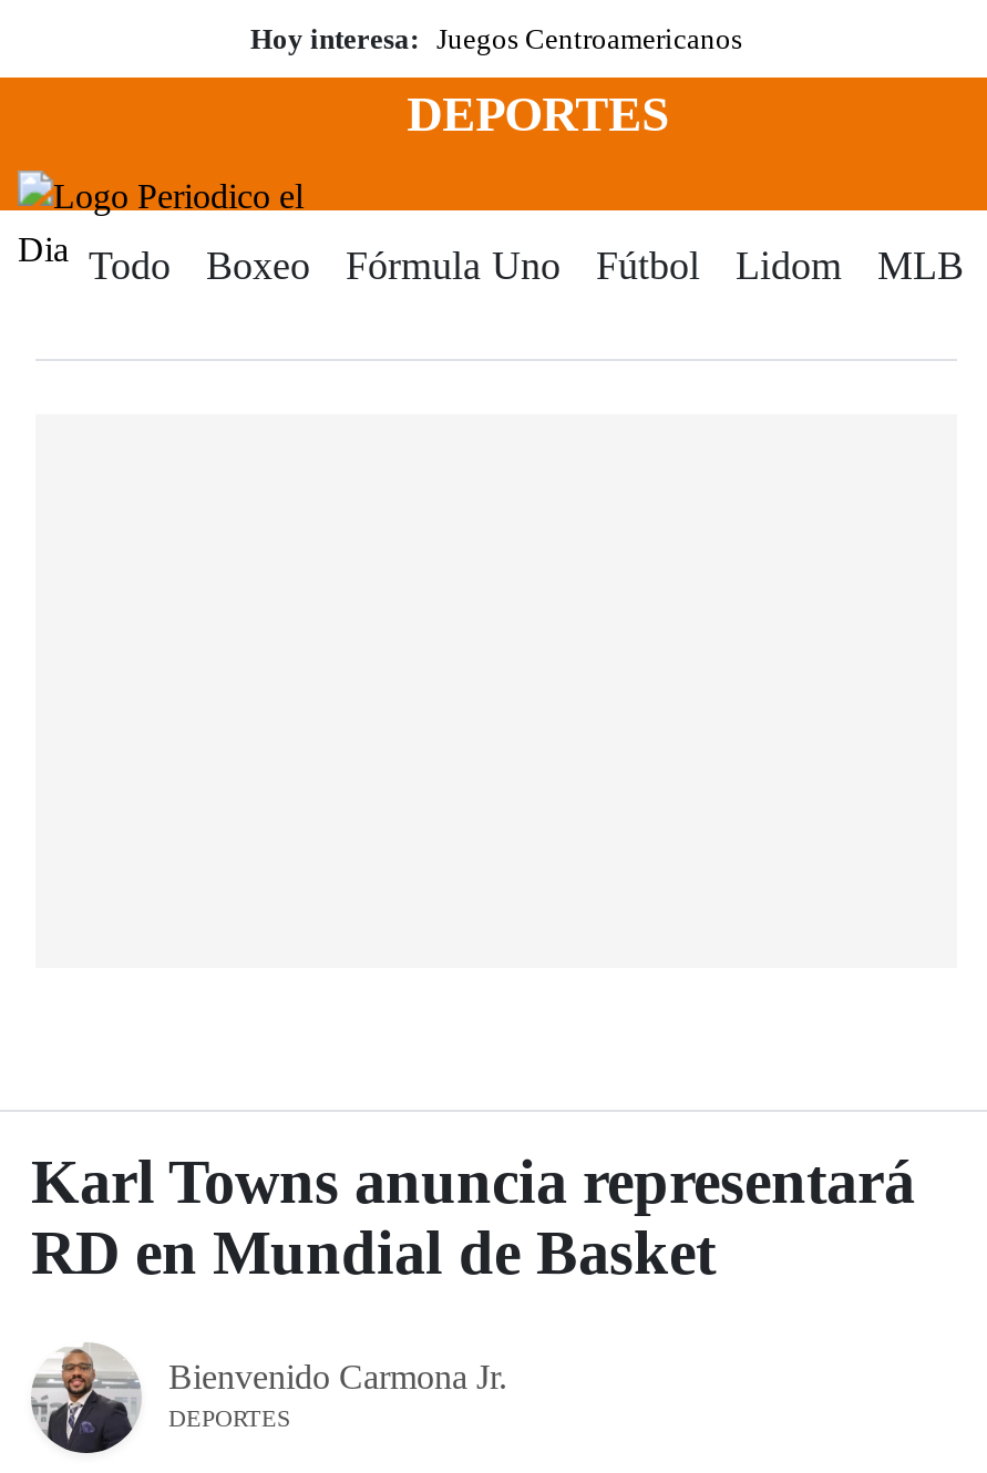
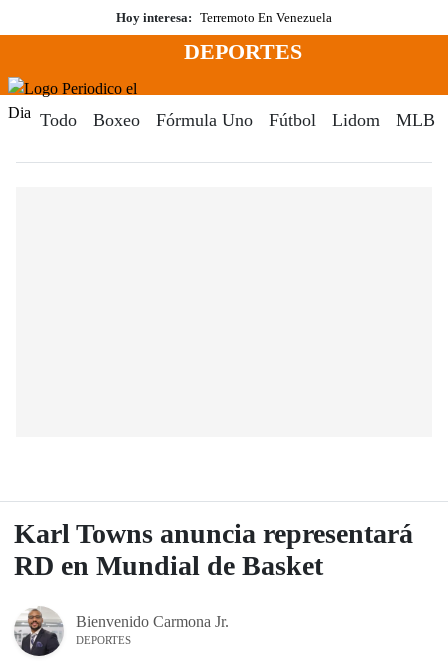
[250,22,742,55] Hoy interesa: Juegos Centroamericanos -> [116,10,332,25] Hoy interesa: Terremoto En Venezuela

